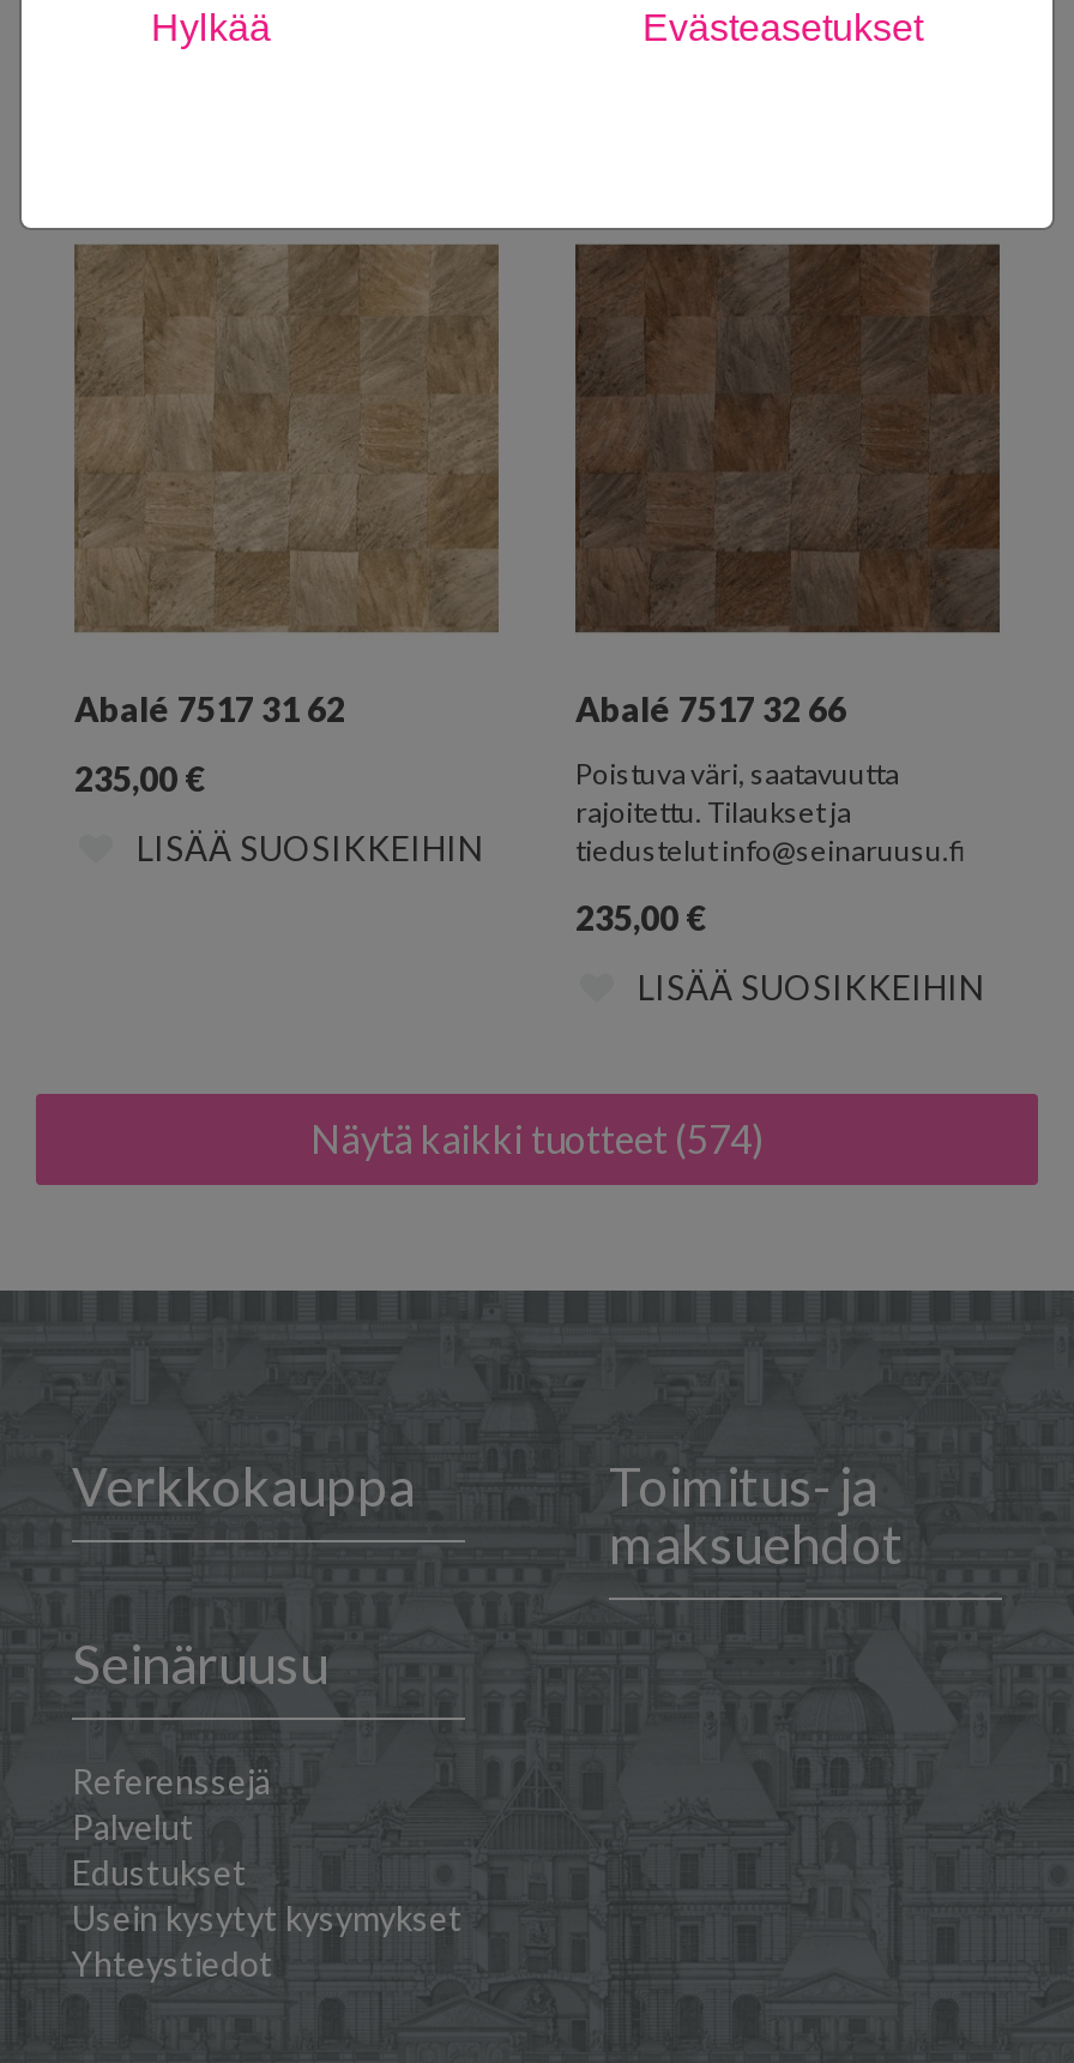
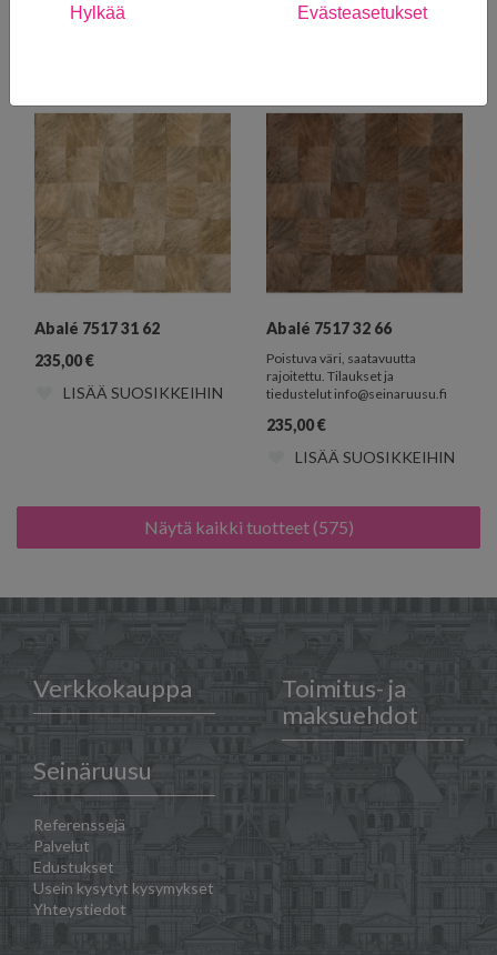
[310,1114,764,1160] Näytä kaikki tuotteet (574) -> [144,516,353,537] Näytä kaikki tuotteet (575)

